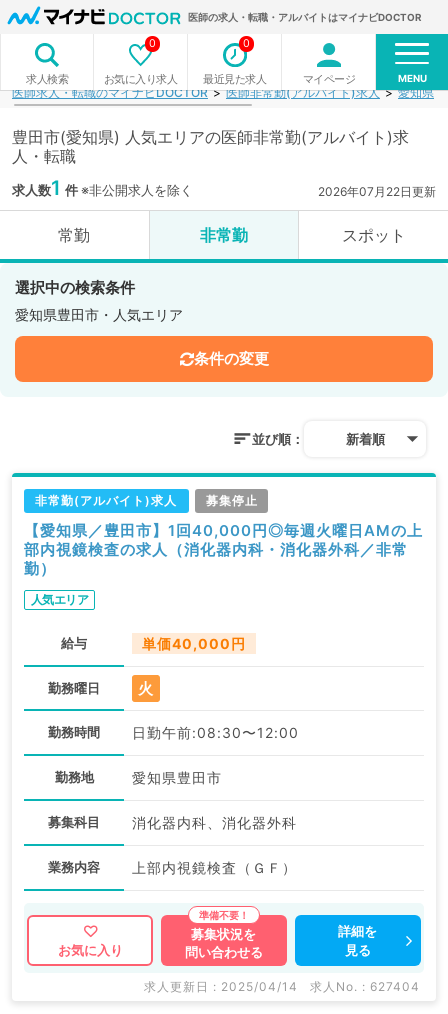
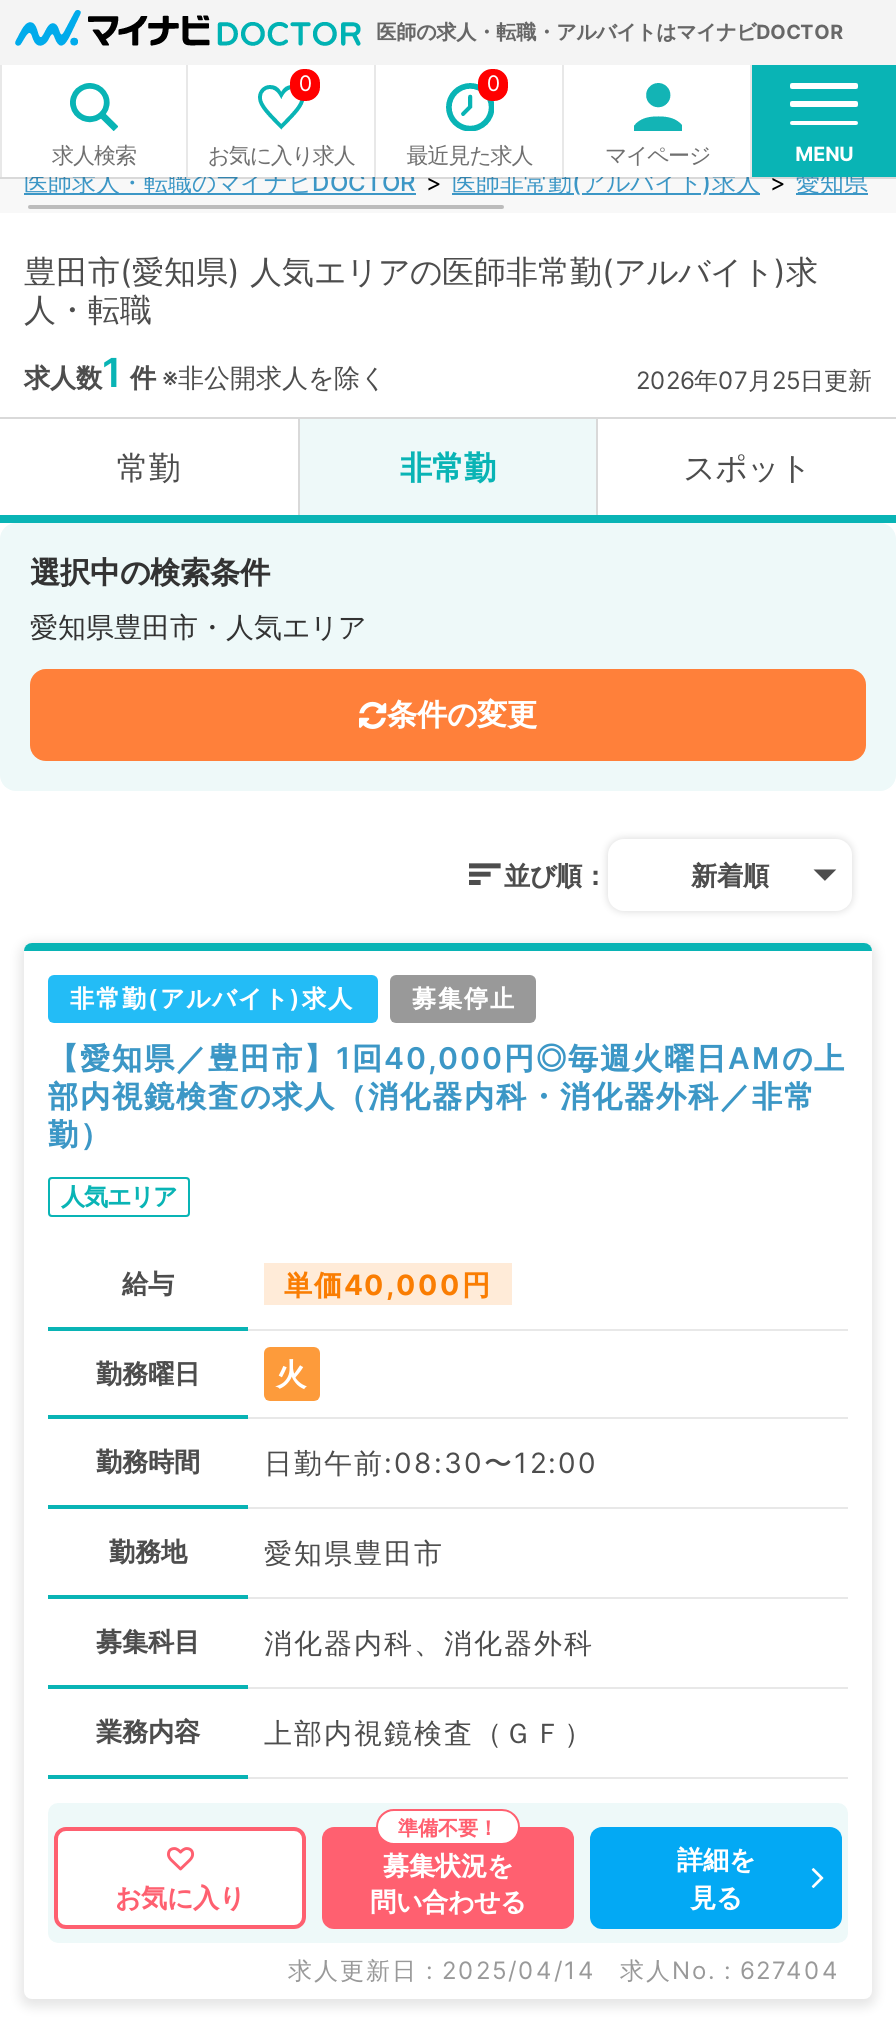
[318,184,436,199] 2026年07月22日更新 -> [636,365,872,395] 2026年07月25日更新

